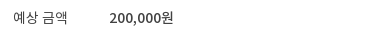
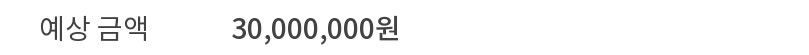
[109,9,174,27] 200,000원 -> [231,11,401,47] 30,000,000원

